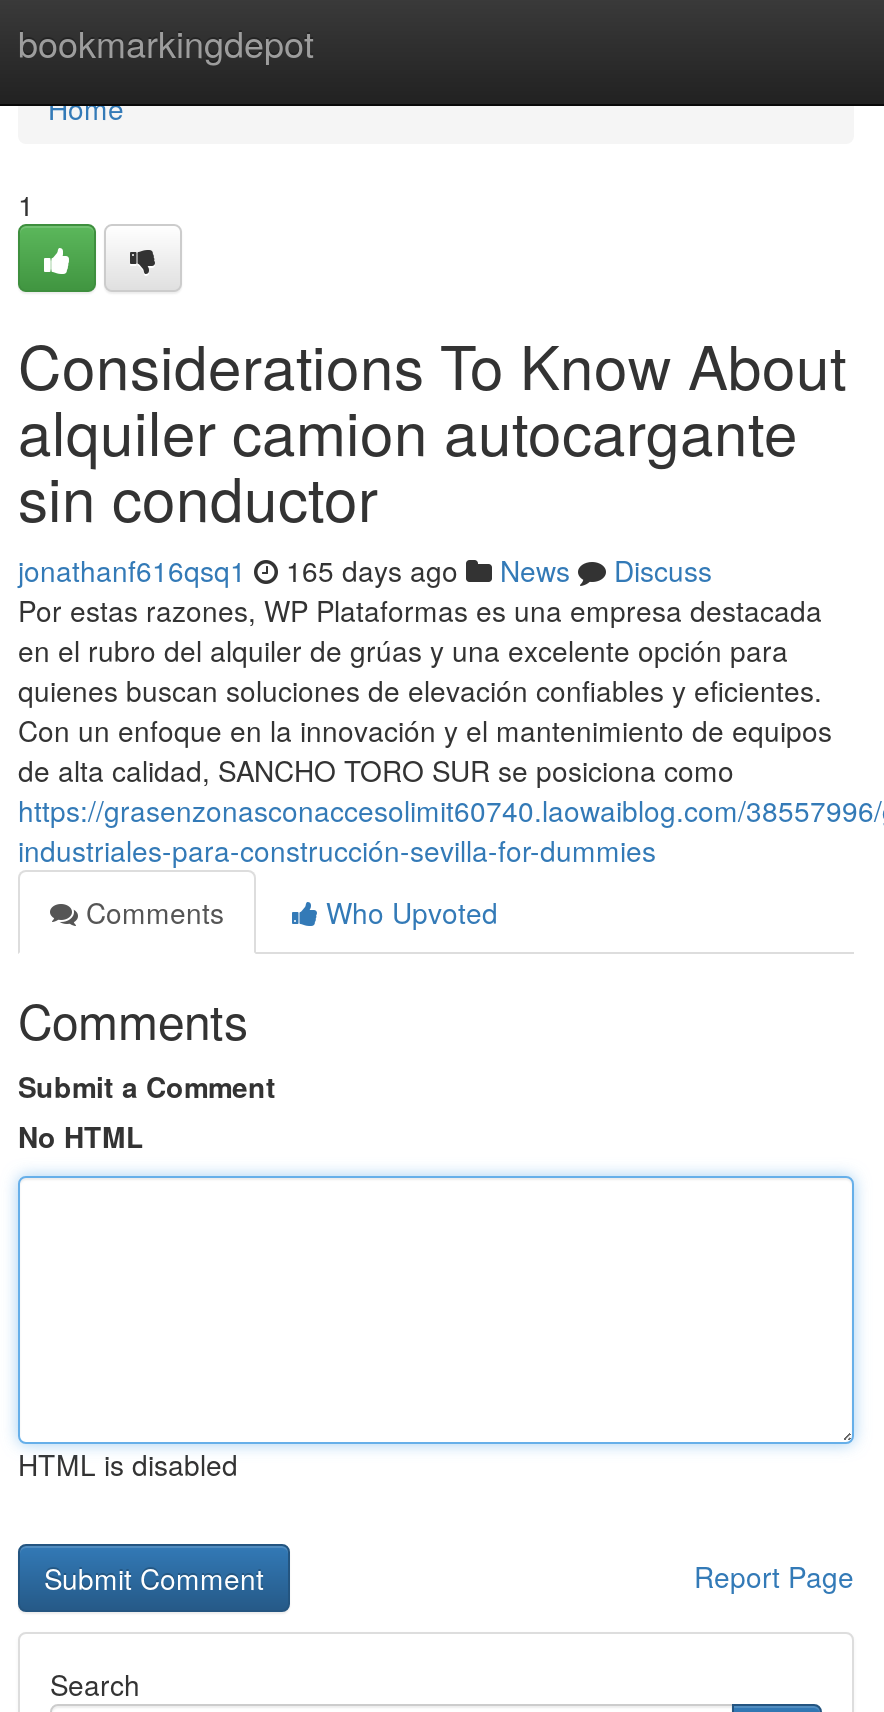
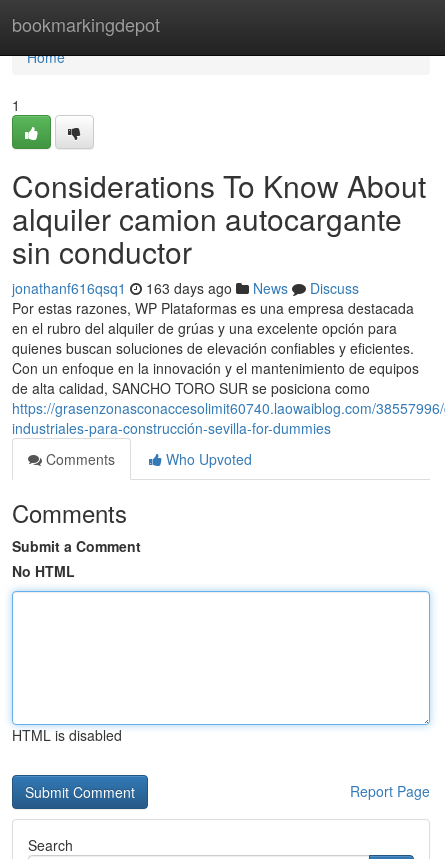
[18,550,712,590] jonathanf616qsq1 165 days ago News Discuss -> [12,278,359,298] jonathanf616qsq1 163 days ago News Discuss

